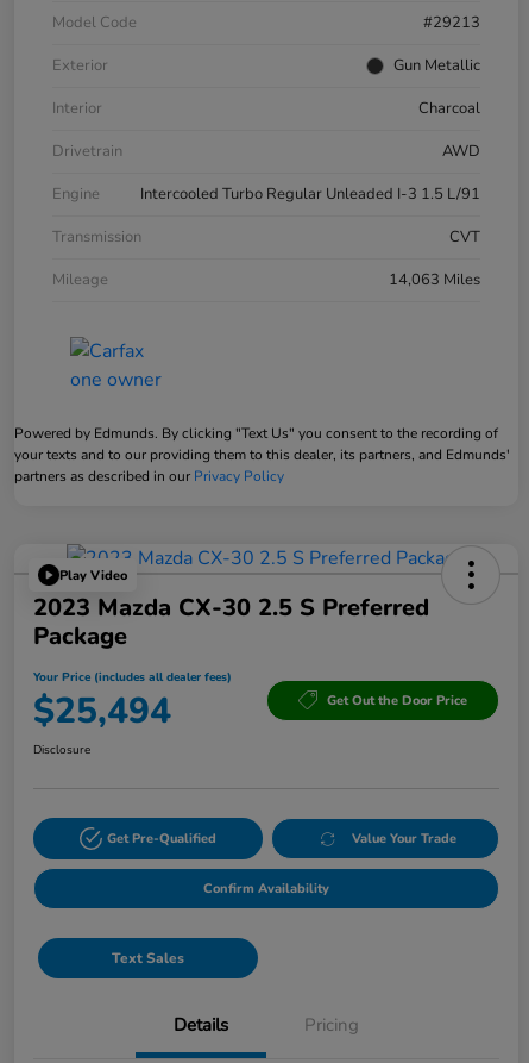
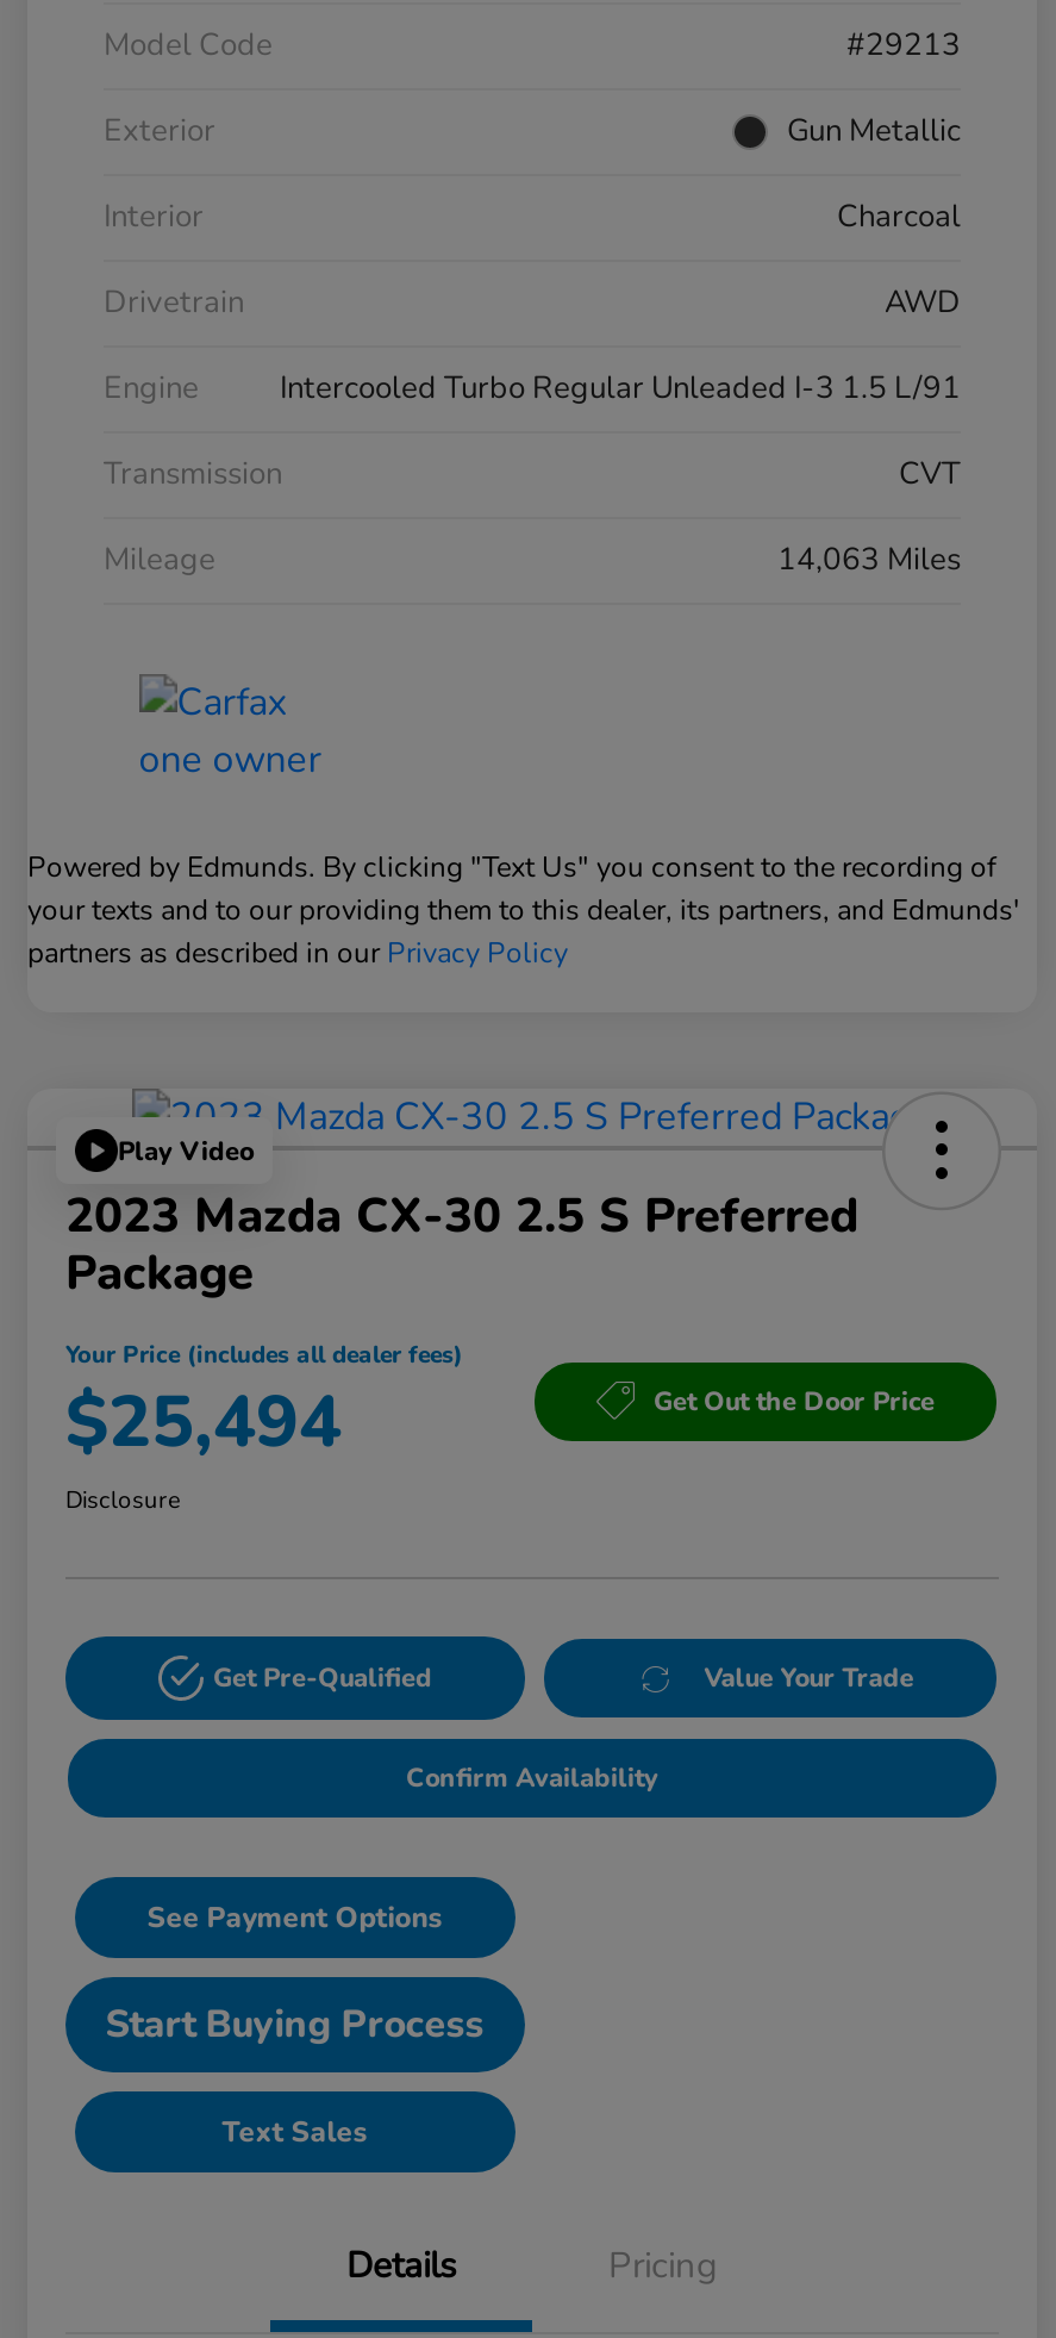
none -> [105,1899,484,2051] See Payment Options | Start Buying Process

